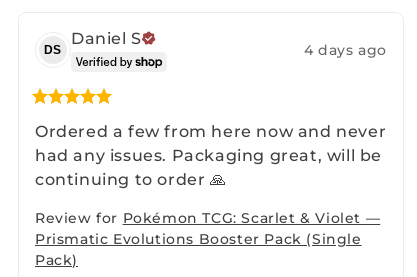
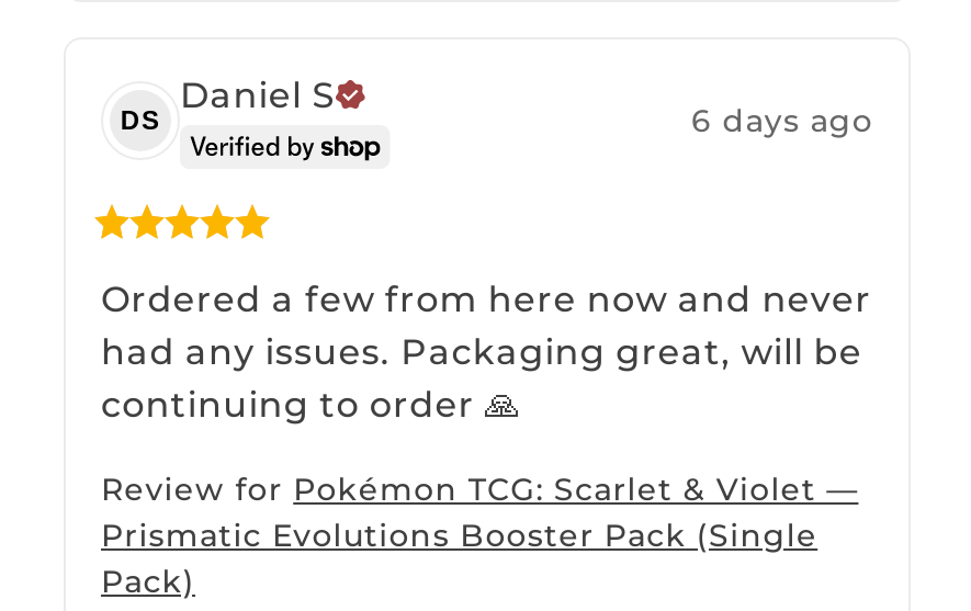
[304,41,387,59] 4 days ago -> [691,100,873,140] 6 days ago

